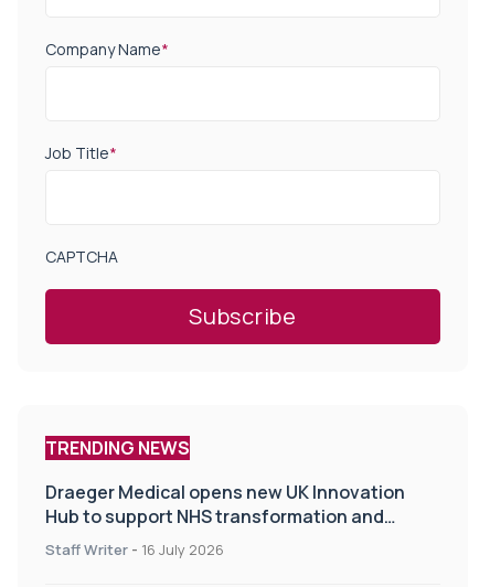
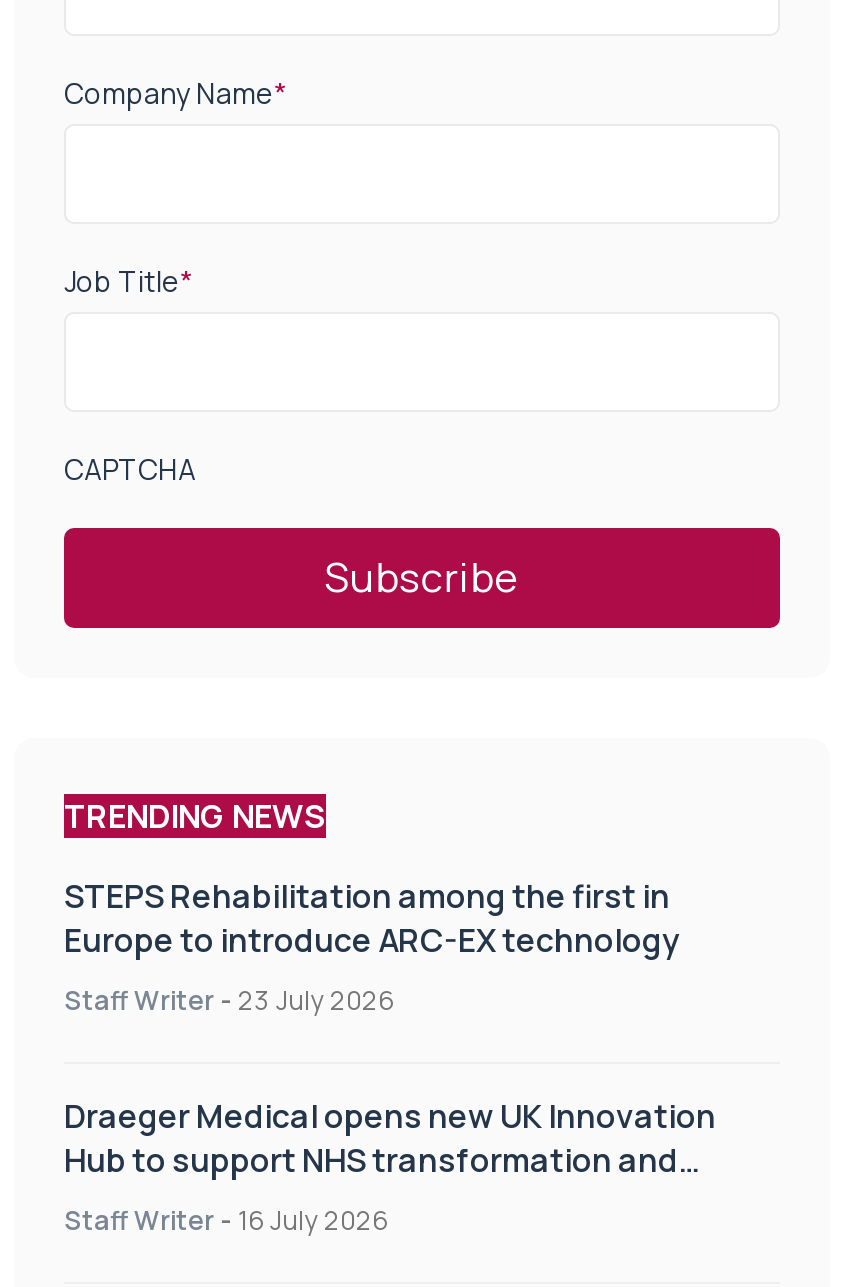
none -> [64,874,680,1018] STEPS Rehabilitation among the first in | Europe to introduce ARC-EX technology | Staff Writer - 23 July 2026

